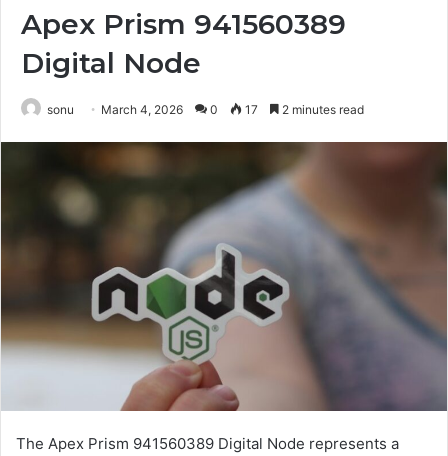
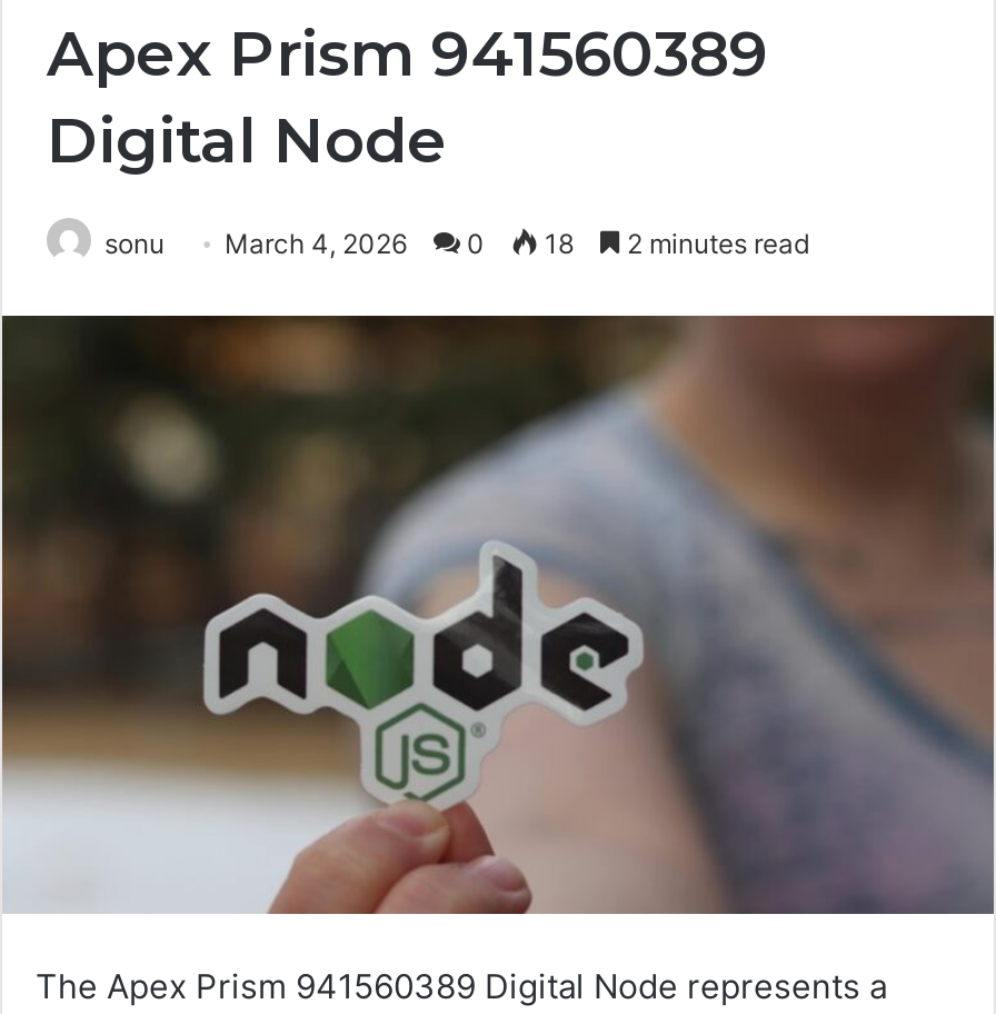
[47,102,364,117] sonu March 4, 2026 0 17 2 minutes read -> [104,227,809,260] sonu March 4, 2026 0 18 2 minutes read

